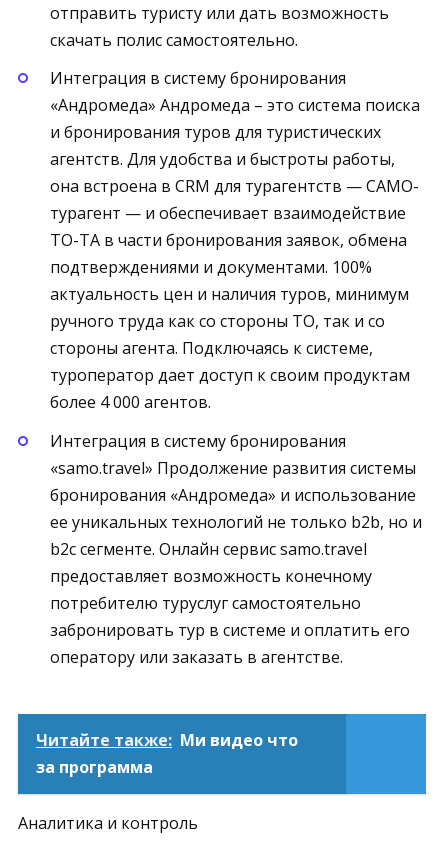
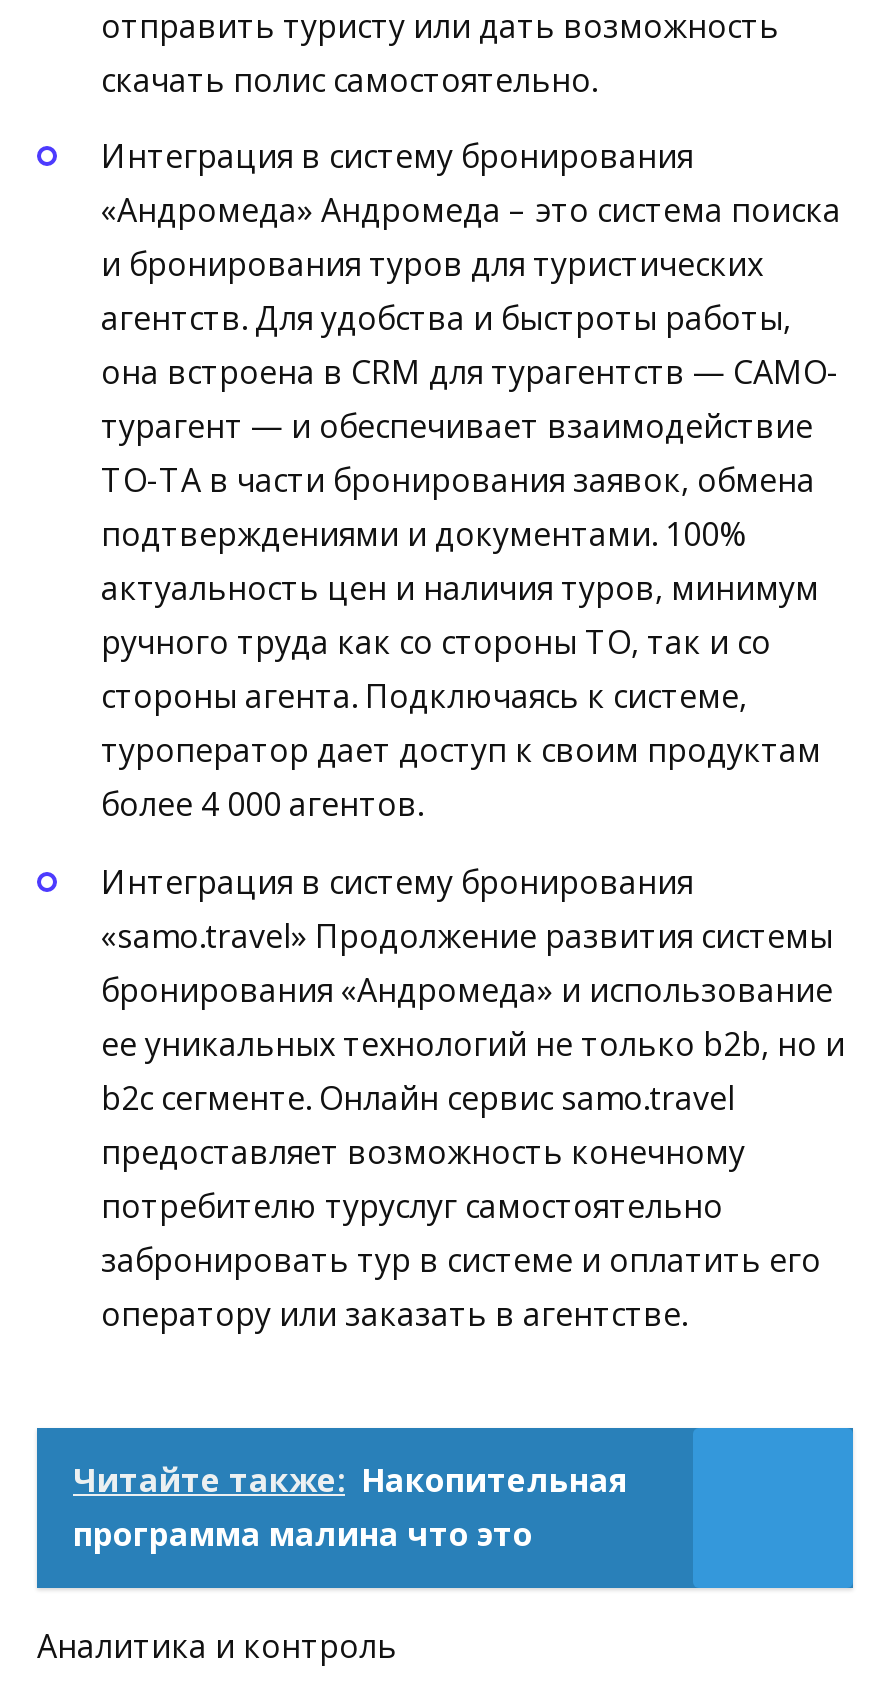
[36,729,298,778] Читайте также: Ми видео что | за программа -> [73,1458,629,1556] Читайте также: Накопительная | программа малина что это

